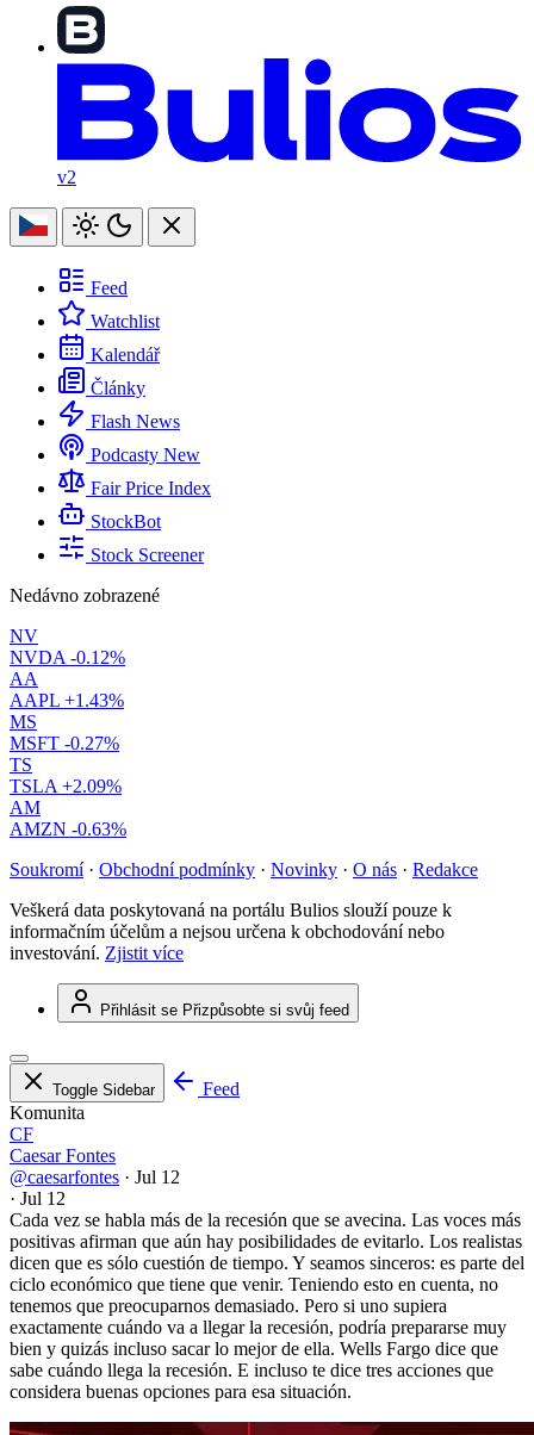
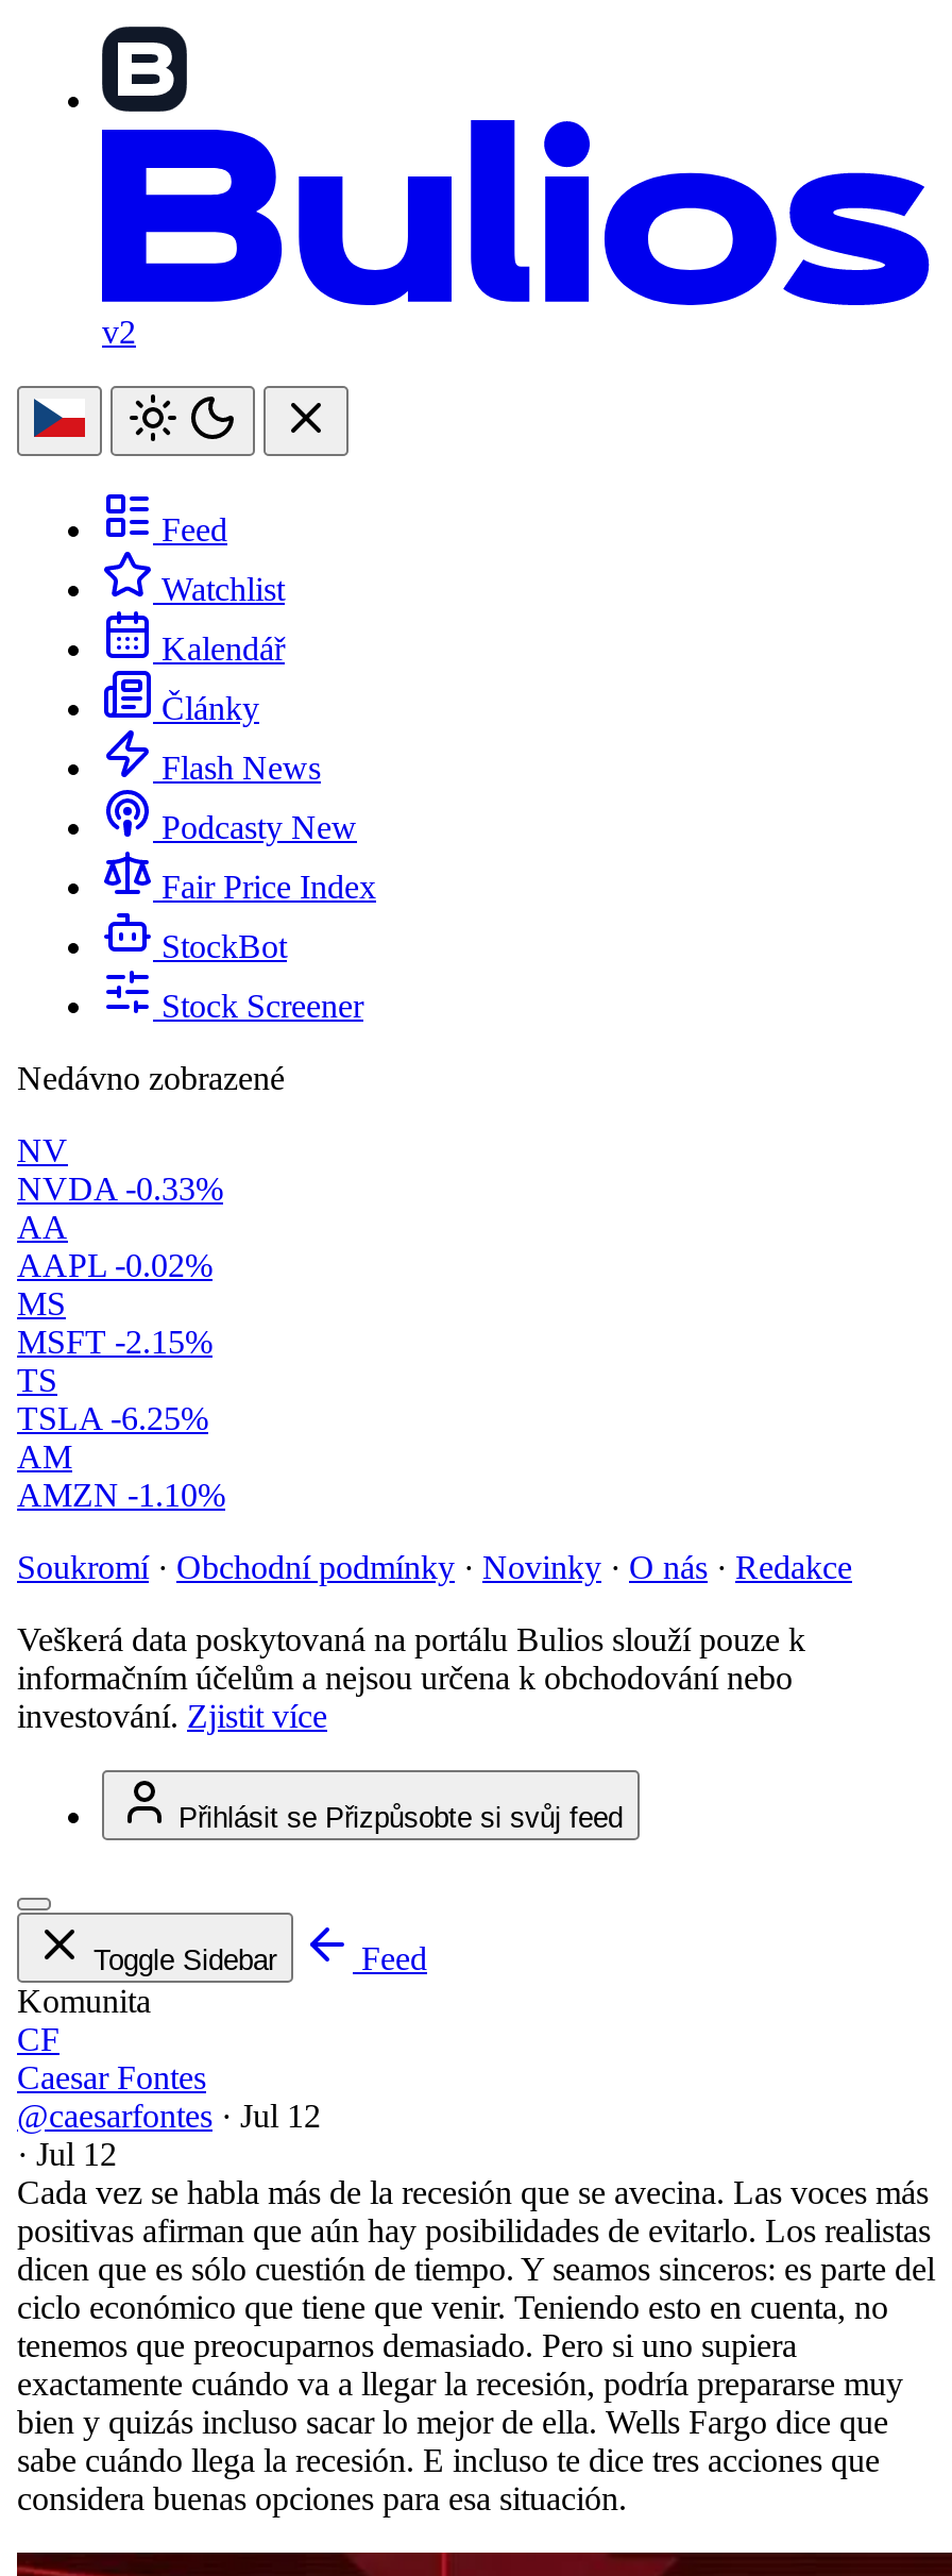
[10,647,125,668] NVDA -0.12% -> [17,1171,223,1207] NVDA -0.33%
[10,690,124,710] AAPL +1.43% -> [17,1247,212,1283] AAPL -0.02%
[10,733,119,753] MSFT -0.27% -> [17,1324,212,1360] MSFT -2.15%
[10,776,122,796] TSLA +2.09% -> [17,1400,208,1437] TSLA -6.25%
[10,819,126,839] AMZN -0.63% -> [17,1477,225,1513] AMZN -1.10%

